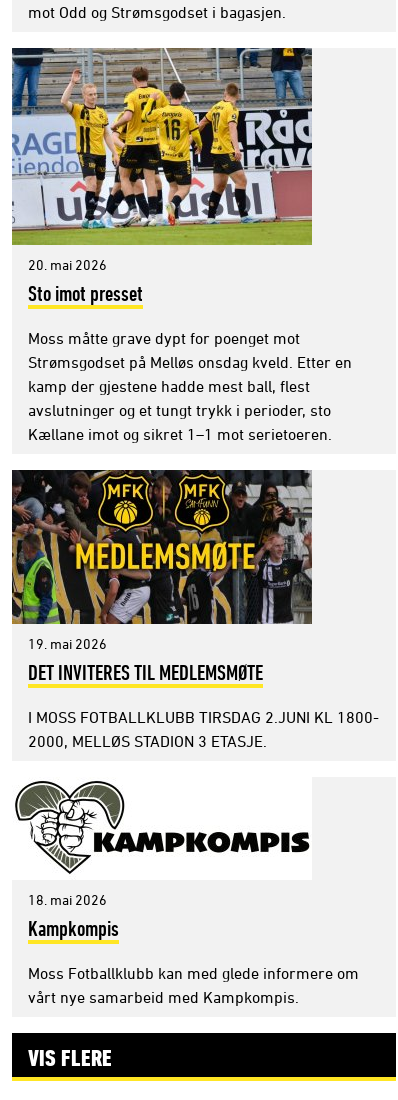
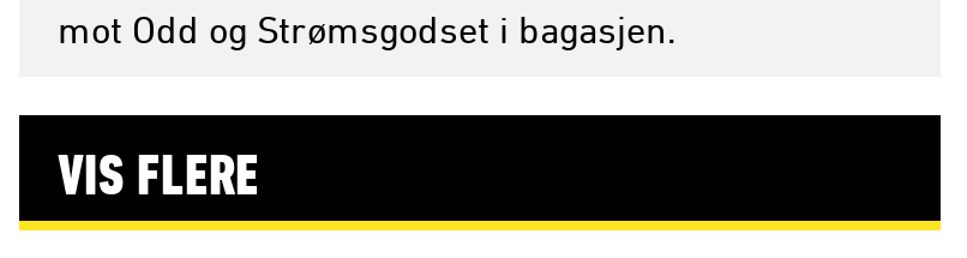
[11,47,352,443] [image] | 20. mai 2026 | Sto imot presset | Moss måtte grave dypt for poenget mot | Strømsgodset på Melløs onsdag kveld. Etter en | kamp der gjestene hadde mest ball, flest | avslutninger og et tungt trykk i perioder, sto | Kællane imot og sikret 1–1 mot serietoeren. -> none
[11,469,379,750] [image] | 19. mai 2026 | DET INVITERES TIL MEDLEMSMØTE | I MOSS FOTBALLKLUBB TIRSDAG 2.JUNI KL 1800- | 2000, MELLØS STADION 3 ETASJE. -> none
[14,780,359,1006] [image] | 18. mai 2026 | Kampkompis | Moss Fotballklubb kan med glede informere om | vårt nye samarbeid med Kampkompis. -> none

